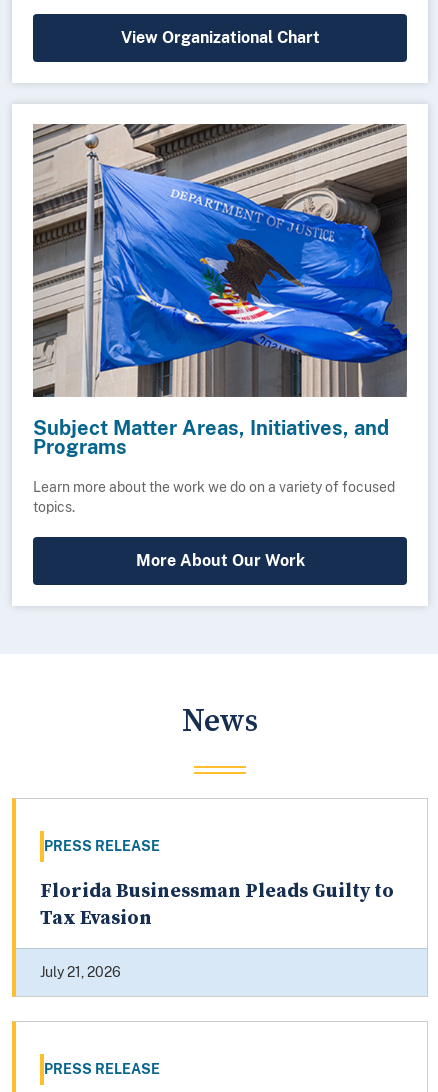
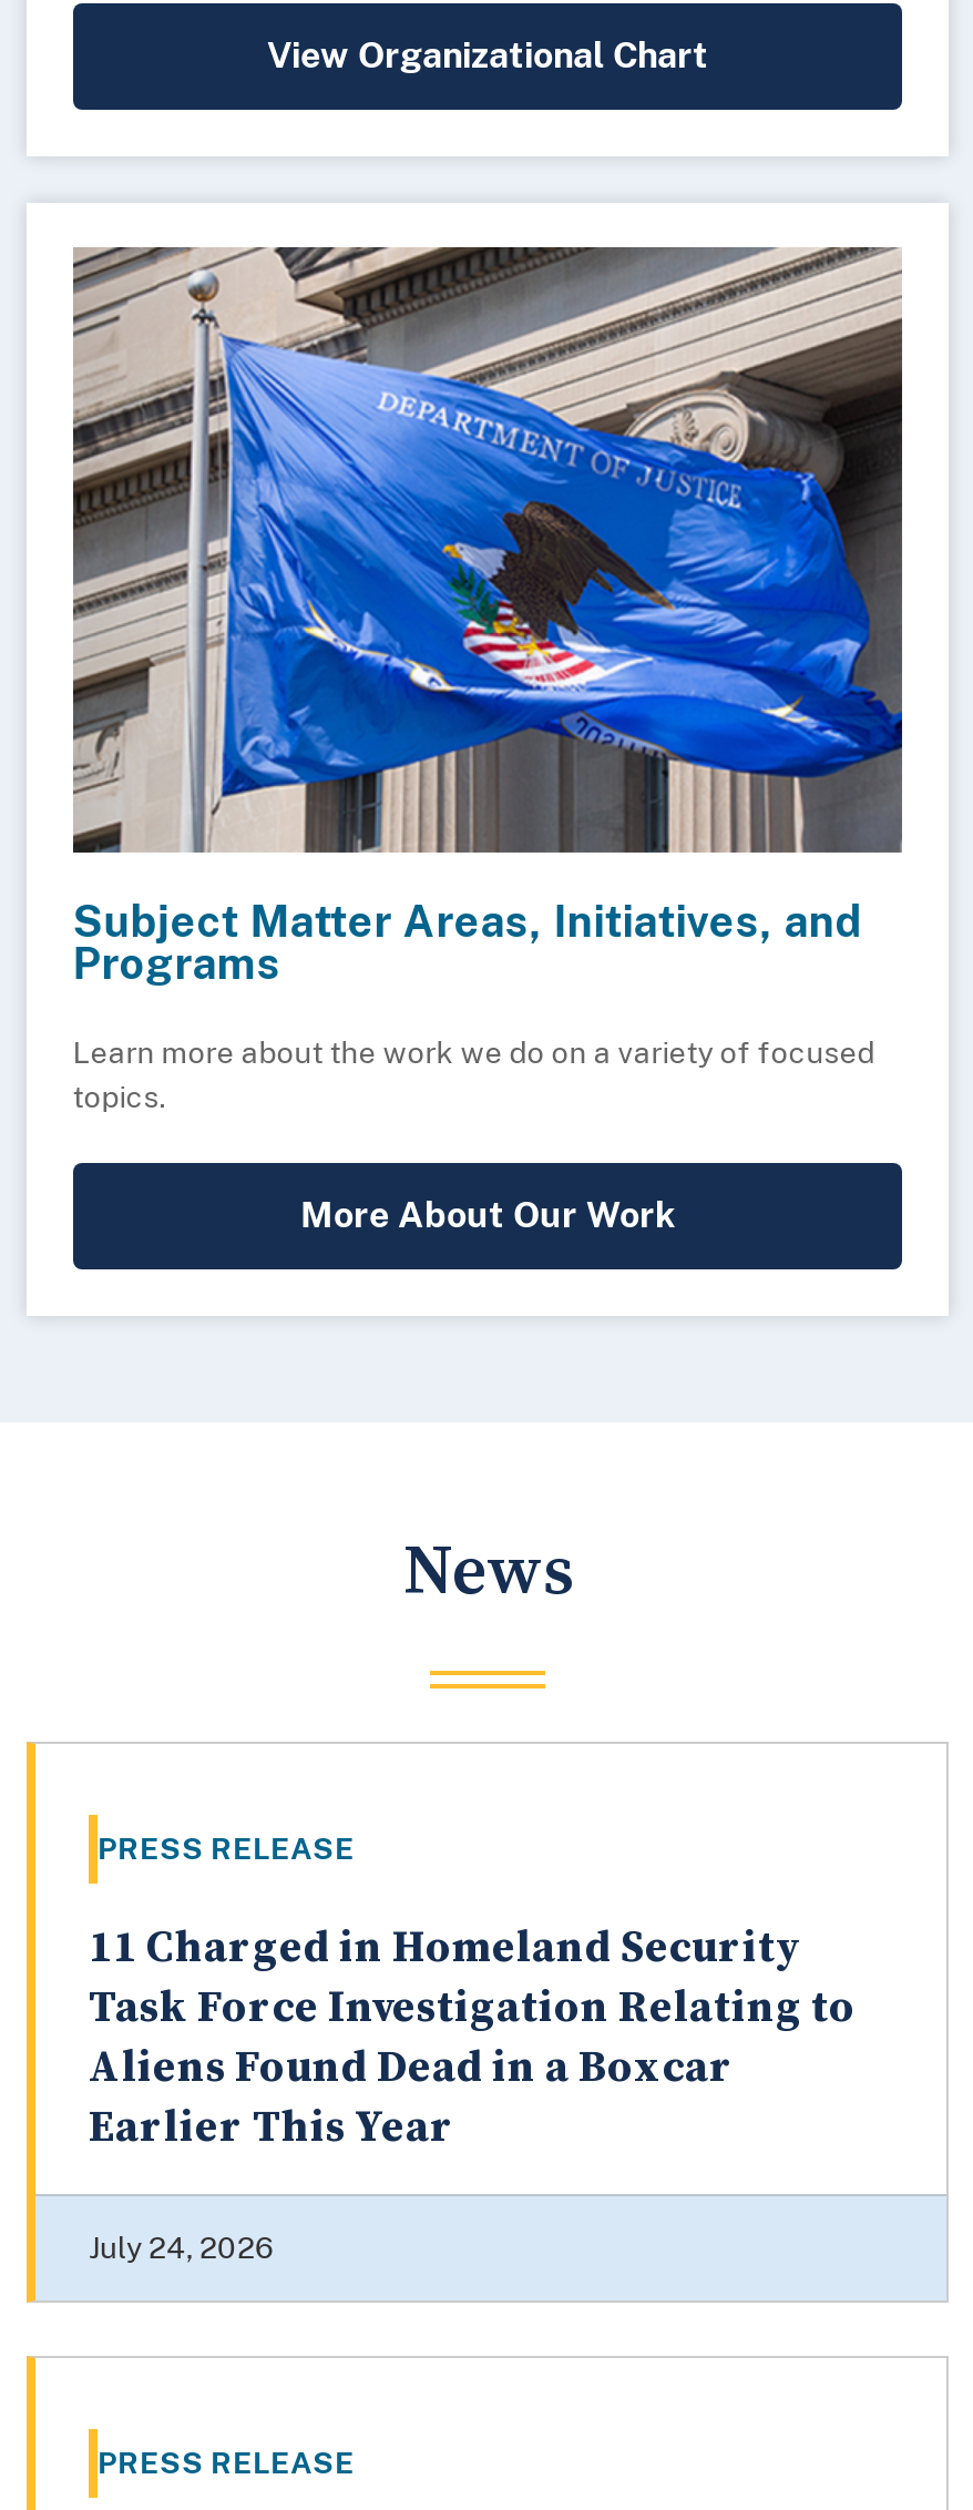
[40,879,394,931] Florida Businessman Pleads Guilty to | Tax Evasion -> [89,1922,856,2157] 11 Charged in Homeland Security | Task Force Investigation Relating to | Aliens Found Dead in a Boxcar | Earlier This Year
[40,964,121,980] July 21, 2026 -> [89,2230,275,2265] July 24, 2026

